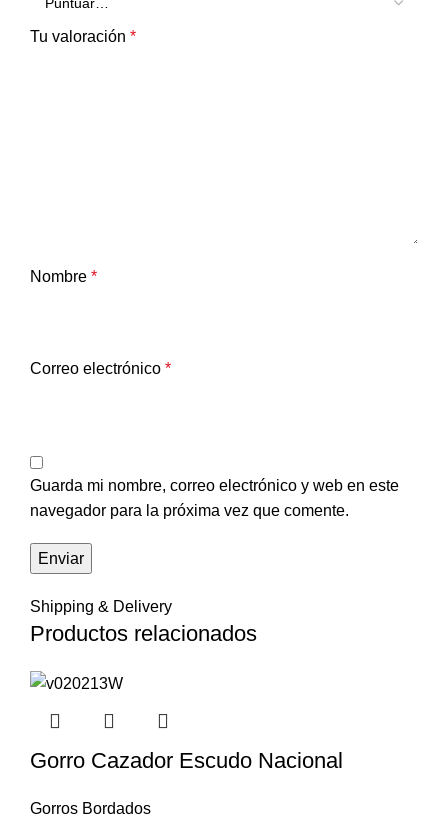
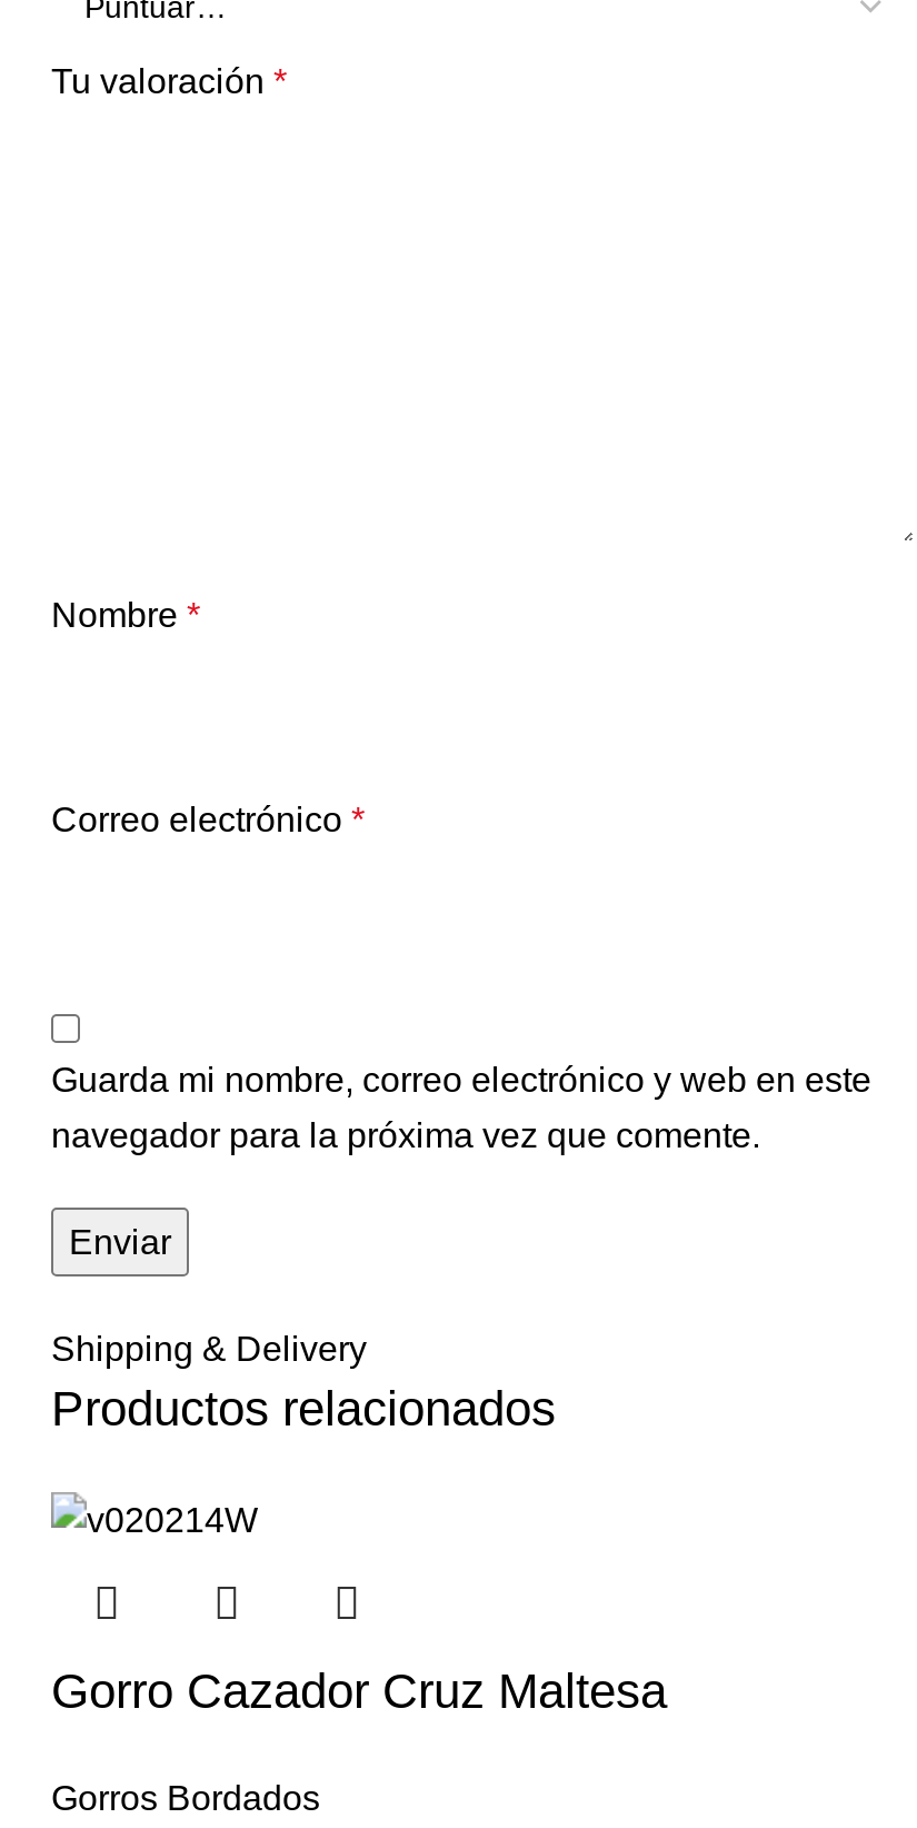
[30,748,343,773] Gorro Cazador Escudo Nacional -> [51,1663,667,1718] Gorro Cazador Cruz Maltesa

